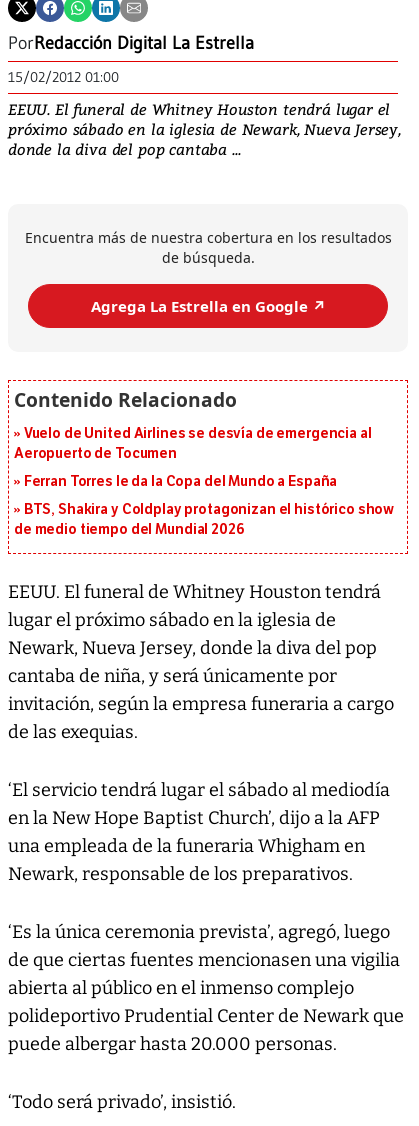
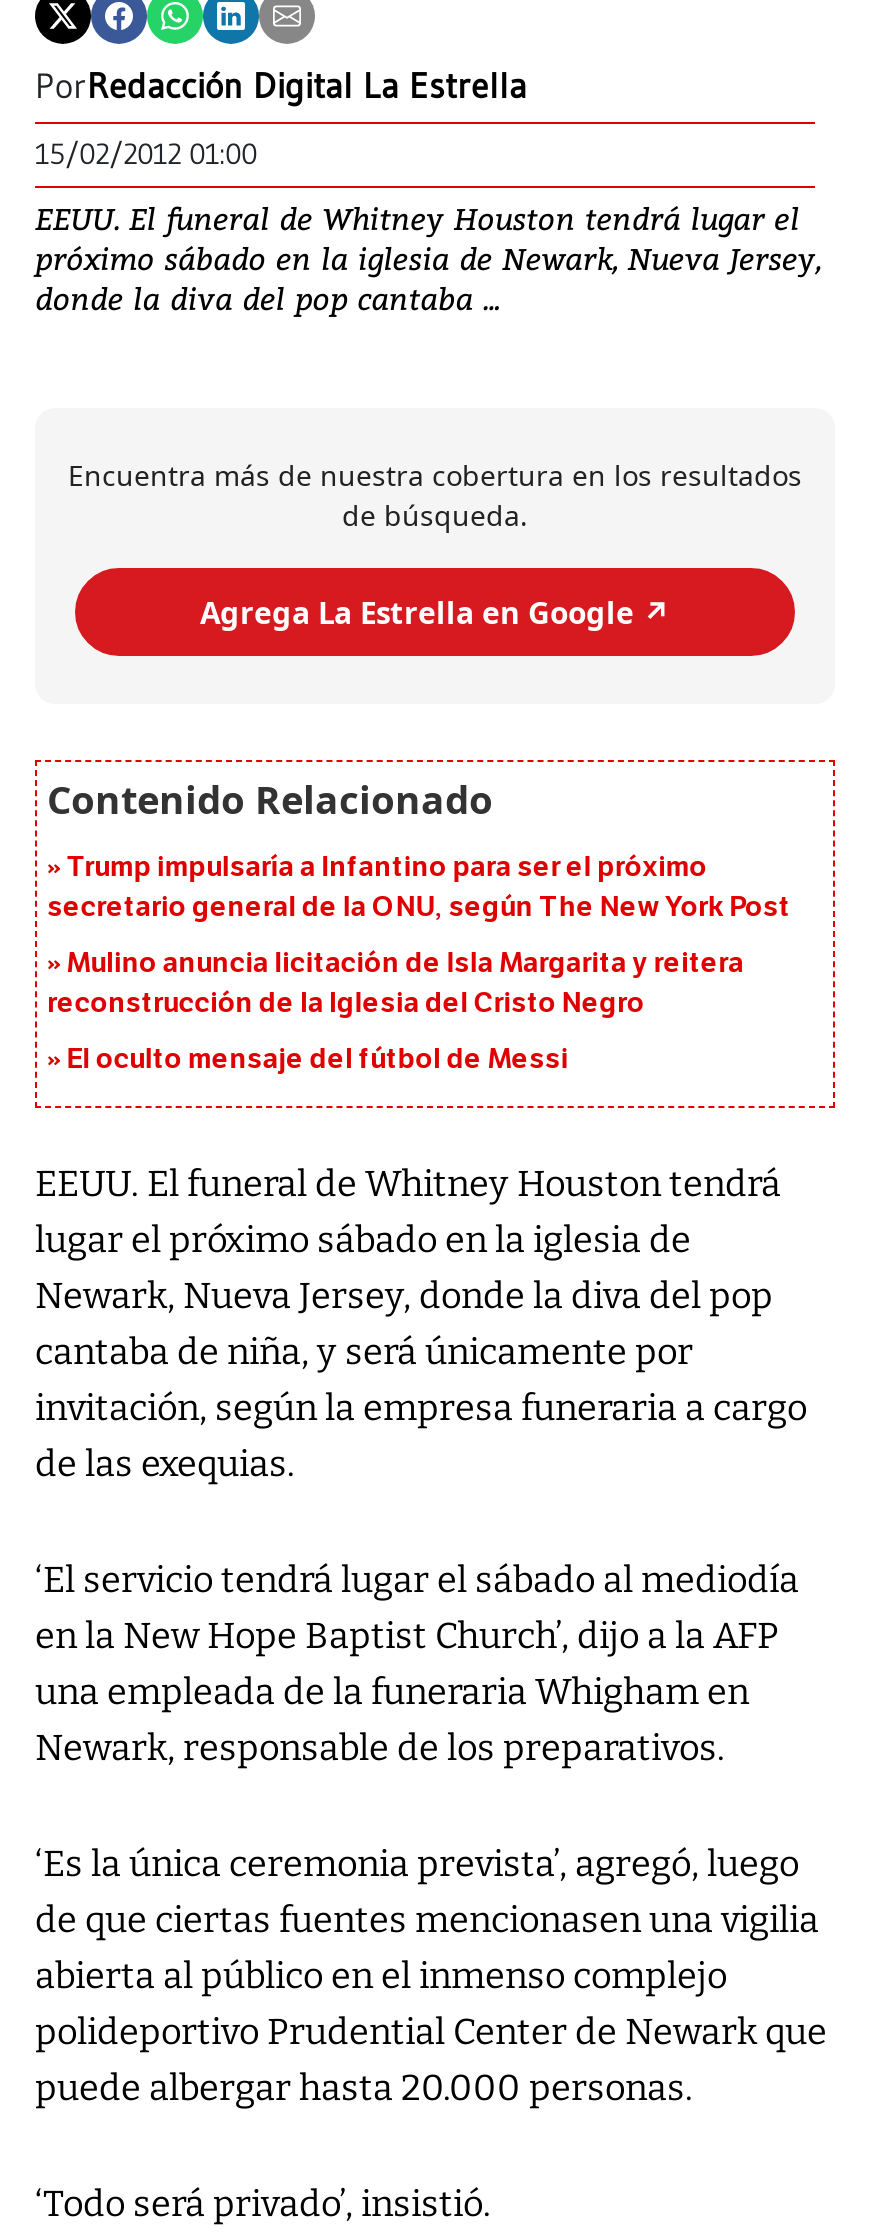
[14,425,372,462] Vuelo de United Airlines se desvía de emergencia al | Aeropuerto de Tocumen -> [47,851,790,925] Trump impulsaría a Infantino para ser el próximo | secretario general de la ONU, según The New York Post
[24,473,337,490] Ferran Torres le da la Copa del Mundo a España -> [47,947,744,1021] Mulino anuncia licitación de Isla Margarita y reitera | reconstrucción de la Iglesia del Cristo Negro
[14,501,394,538] BTS, Shakira y Coldplay protagonizan el histórico show | de medio tiempo del Mundial 2026 -> [67,1043,568,1077] El oculto mensaje del fútbol de Messi

